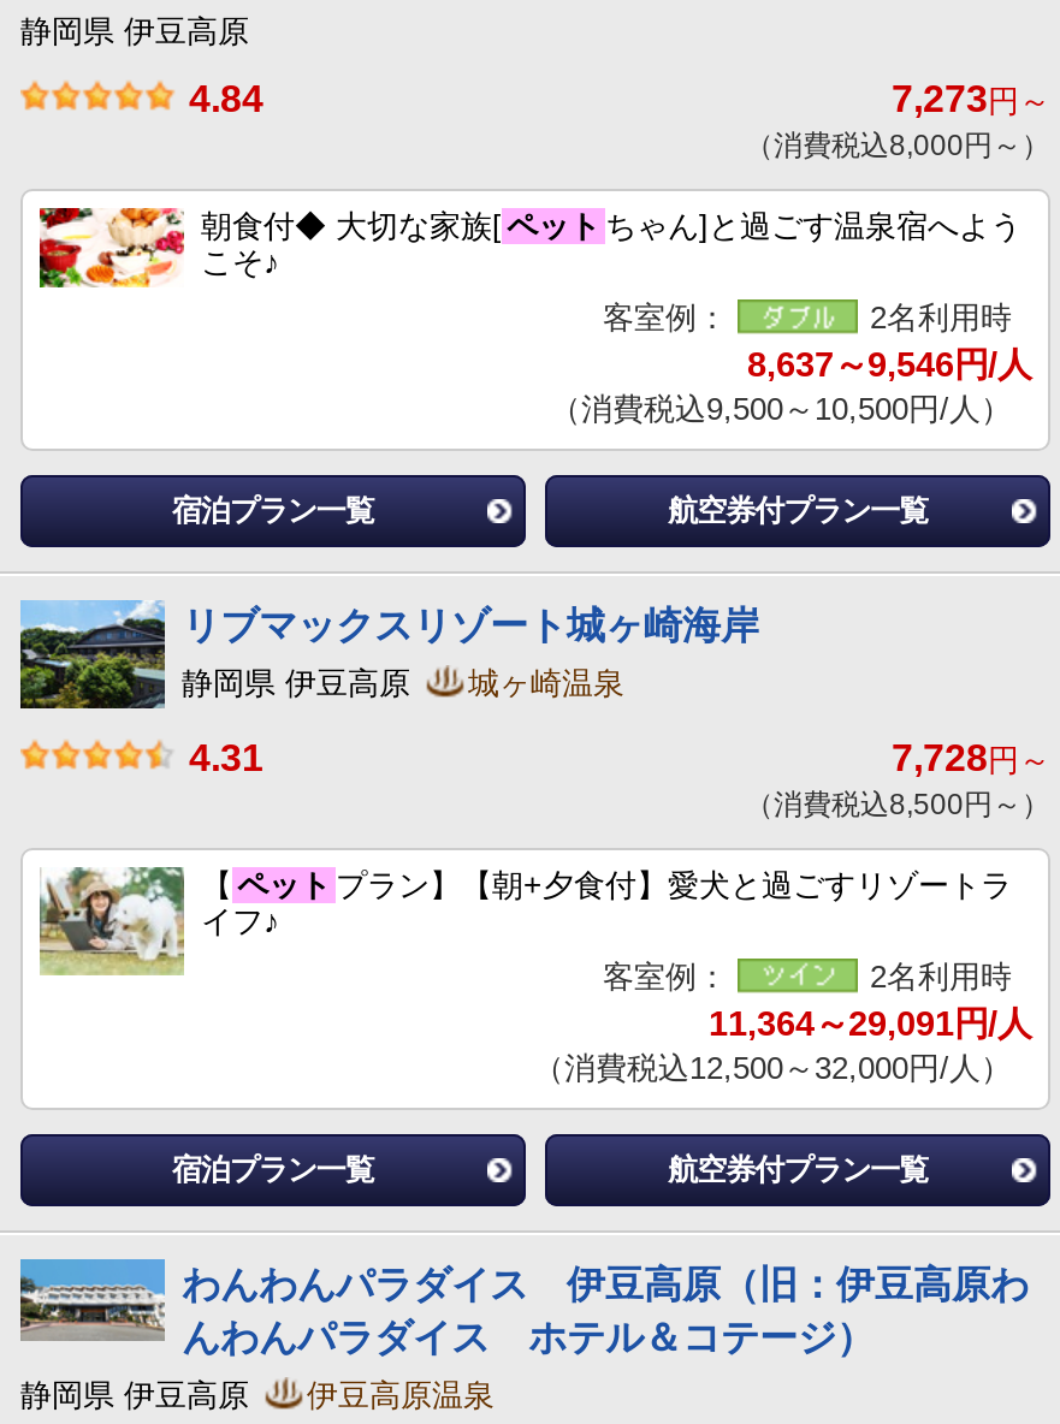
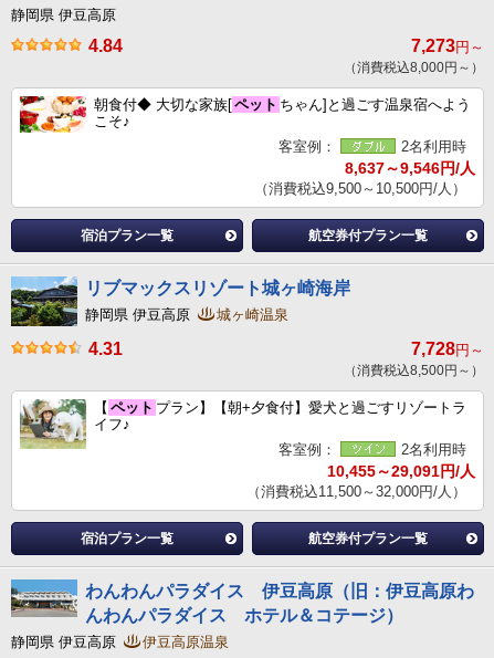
[709,1004,1031,1043] 11,364～29,091円/人 -> [327,462,475,480] 10,455～29,091円/人
[533,1050,1012,1086] （消費税込12,500～32,000円/人） -> [246,483,466,500] （消費税込11,500～32,000円/人）

